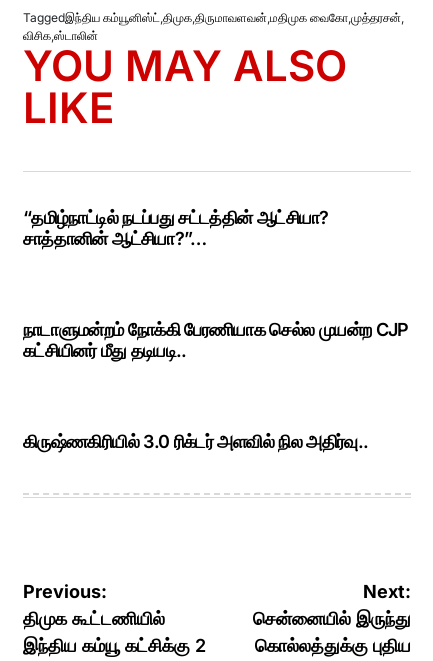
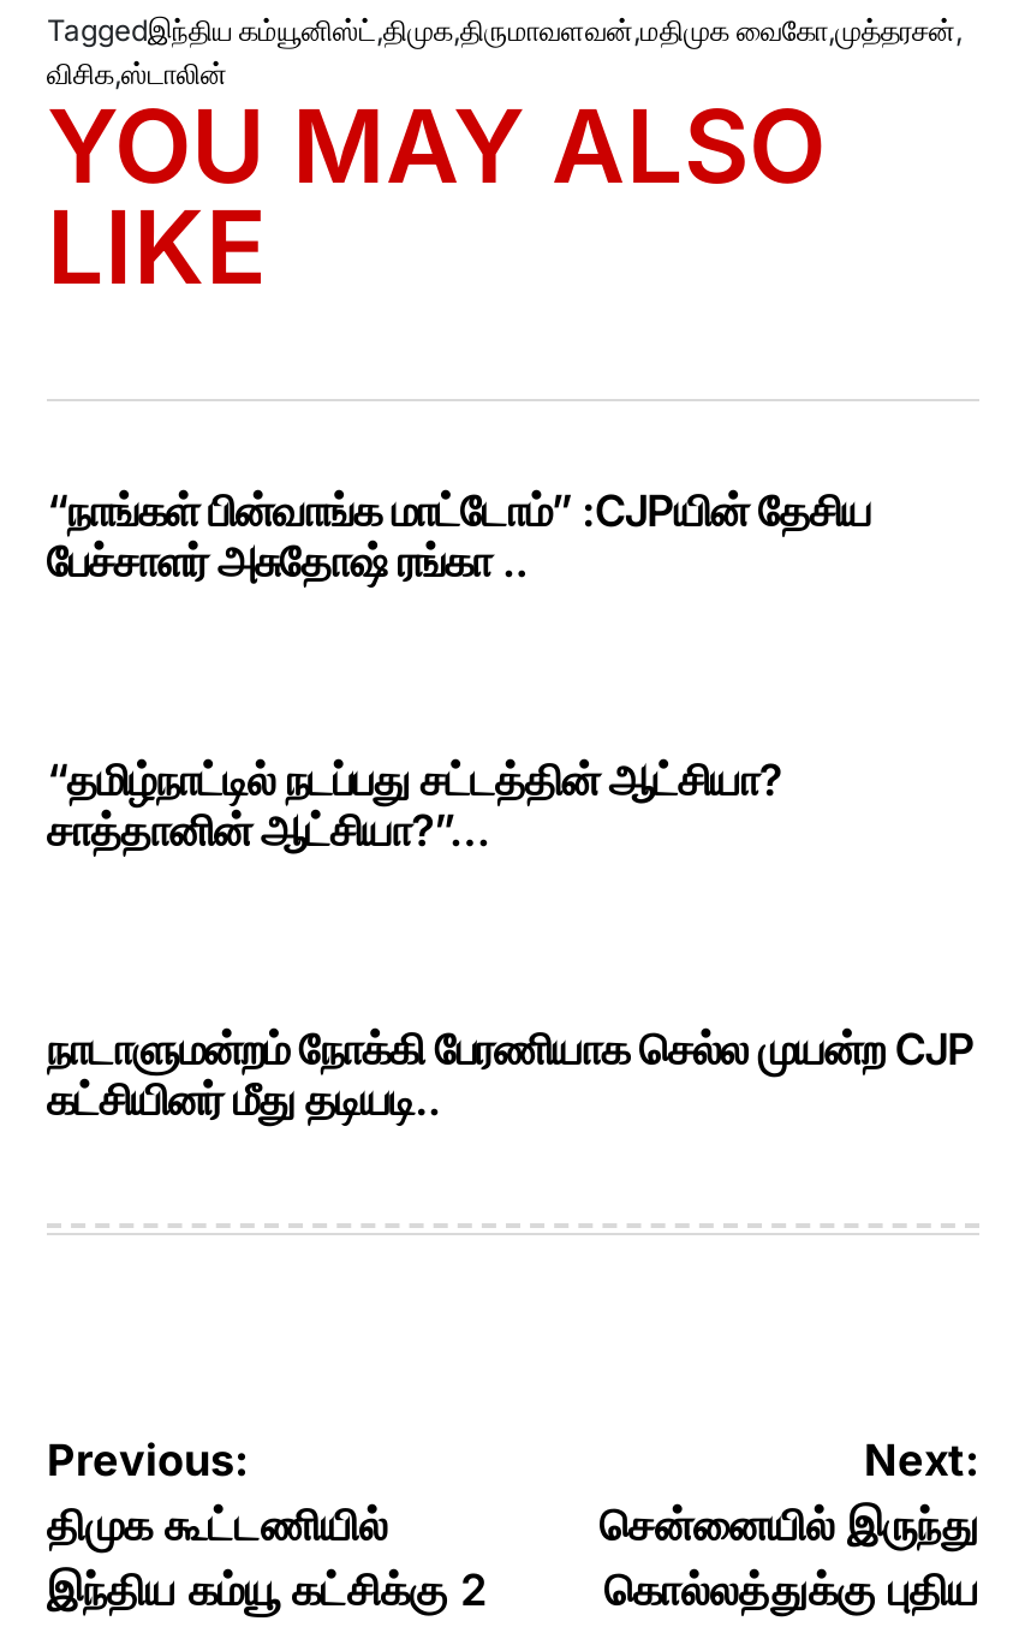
none -> [47,486,871,587] “நாங்கள் பின்வாங்க மாட்டோம்” :CJPயின் தேசிய | பேச்சாளர் அசுதோஷ் ரங்கா ..
moved [23,207,409,340] -> [47,755,974,1075]: “தமிழ்நாட்டில் நடப்பது சட்டத்தின் ஆட்சியா? | சாத்தானின் ஆட்சியா?”… | நாடாளுமன்றம் நோக்கி பேரணியாக செல்ல முயன்ற CJP
[23,431,368,452] கிருஷ்ணகிரியில் 3.0 ரிக்டர் அளவில் நில அதிர்வு.. -> none

